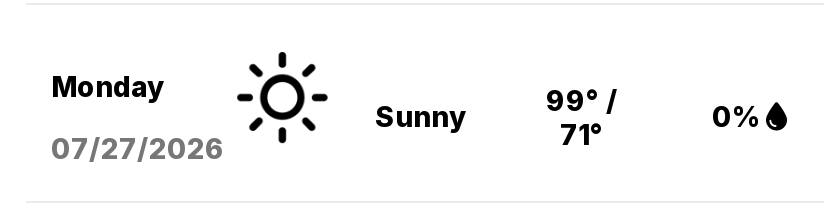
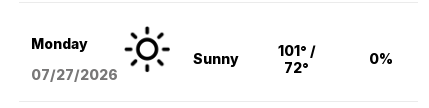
[546,84,618,118] 99° / -> [278,42,316,59] 101° /
[560,118,604,152] 71° -> [284,59,309,76] 72°

